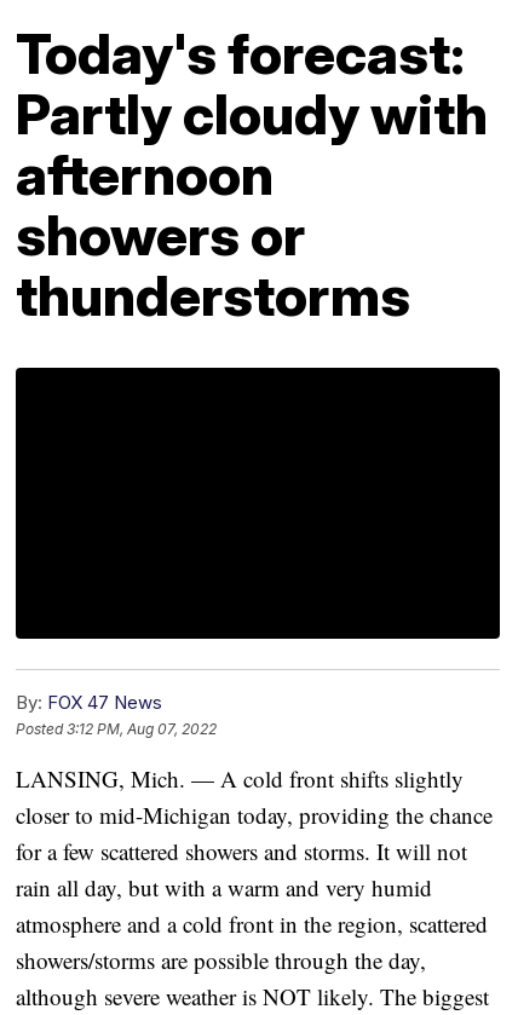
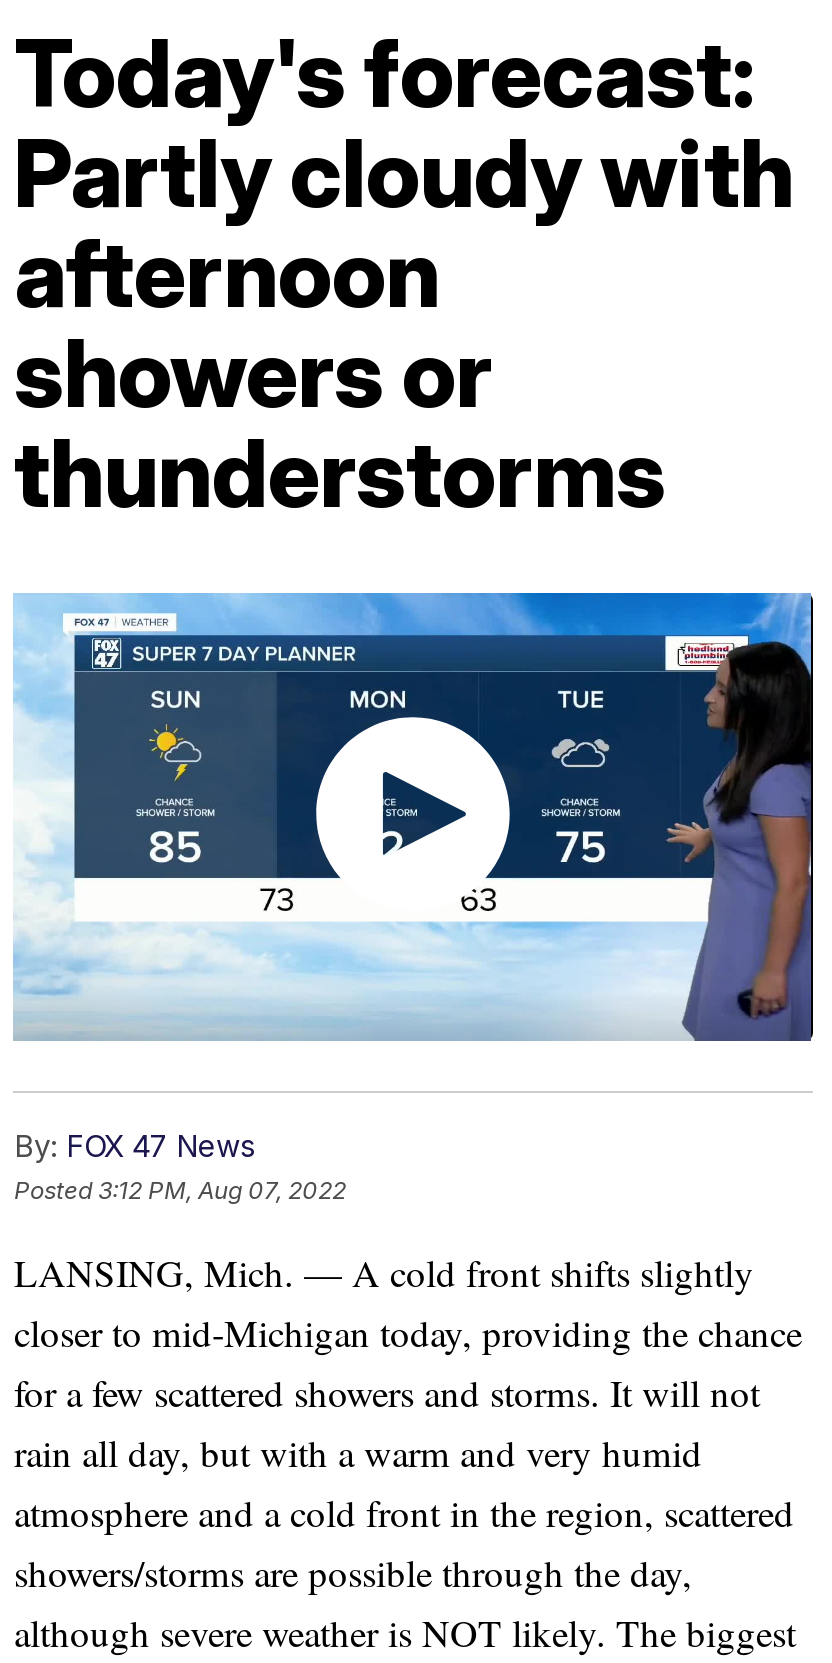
none -> [13,591,813,1043] [image]

